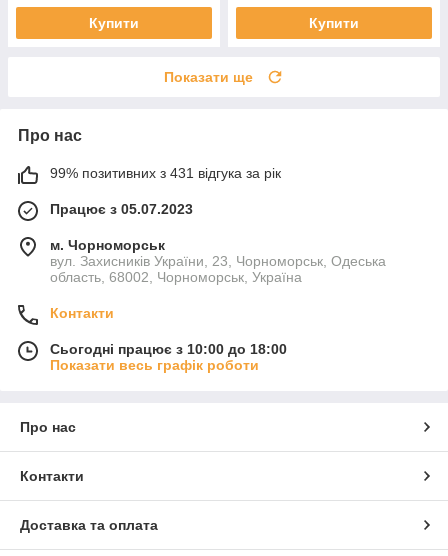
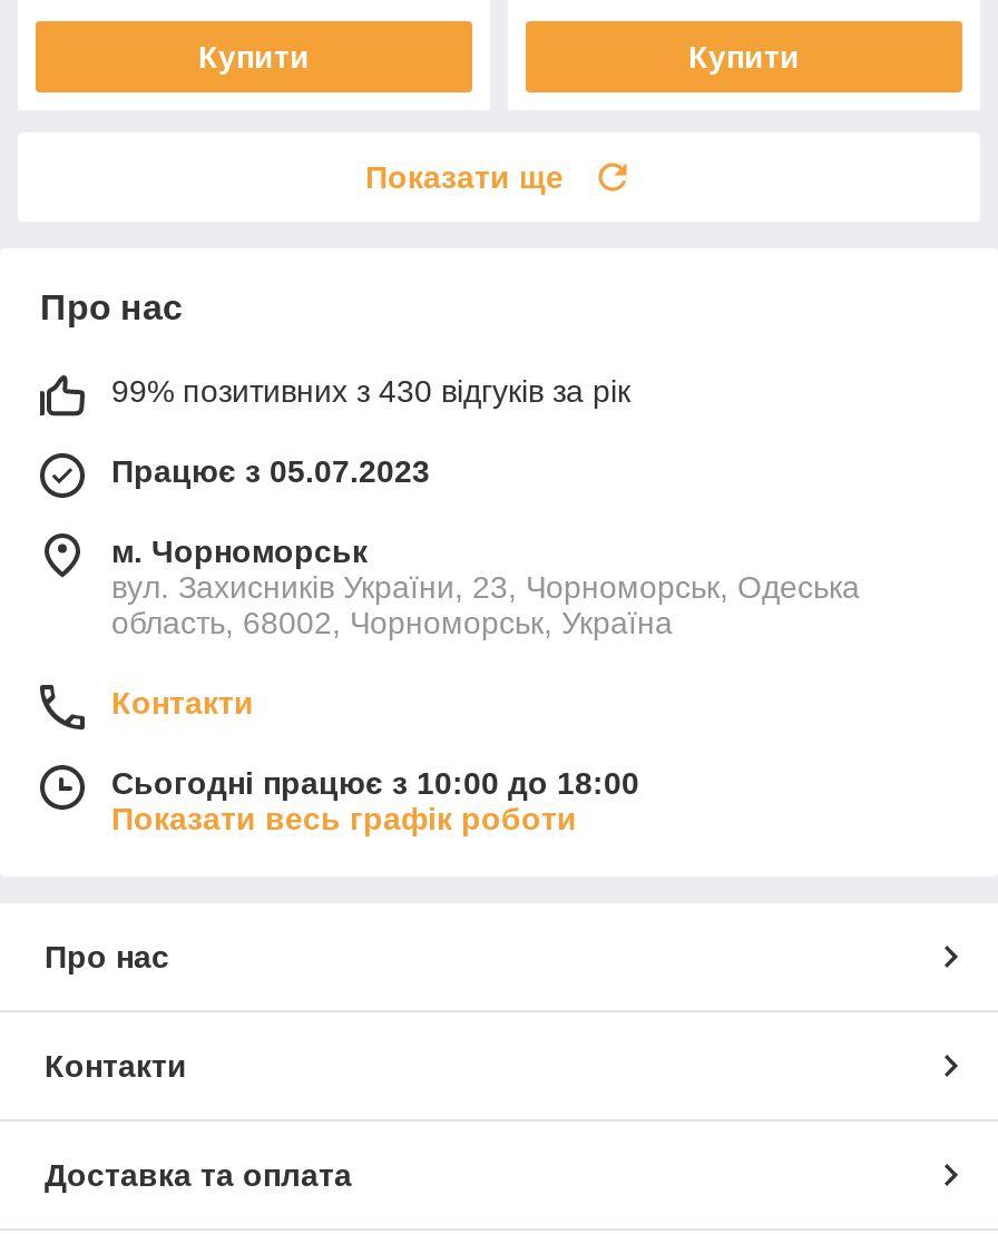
[50,165,281,181] 99% позитивних з 431 відгука за рік -> [111,374,630,410] 99% позитивних з 430 відгуків за рік

